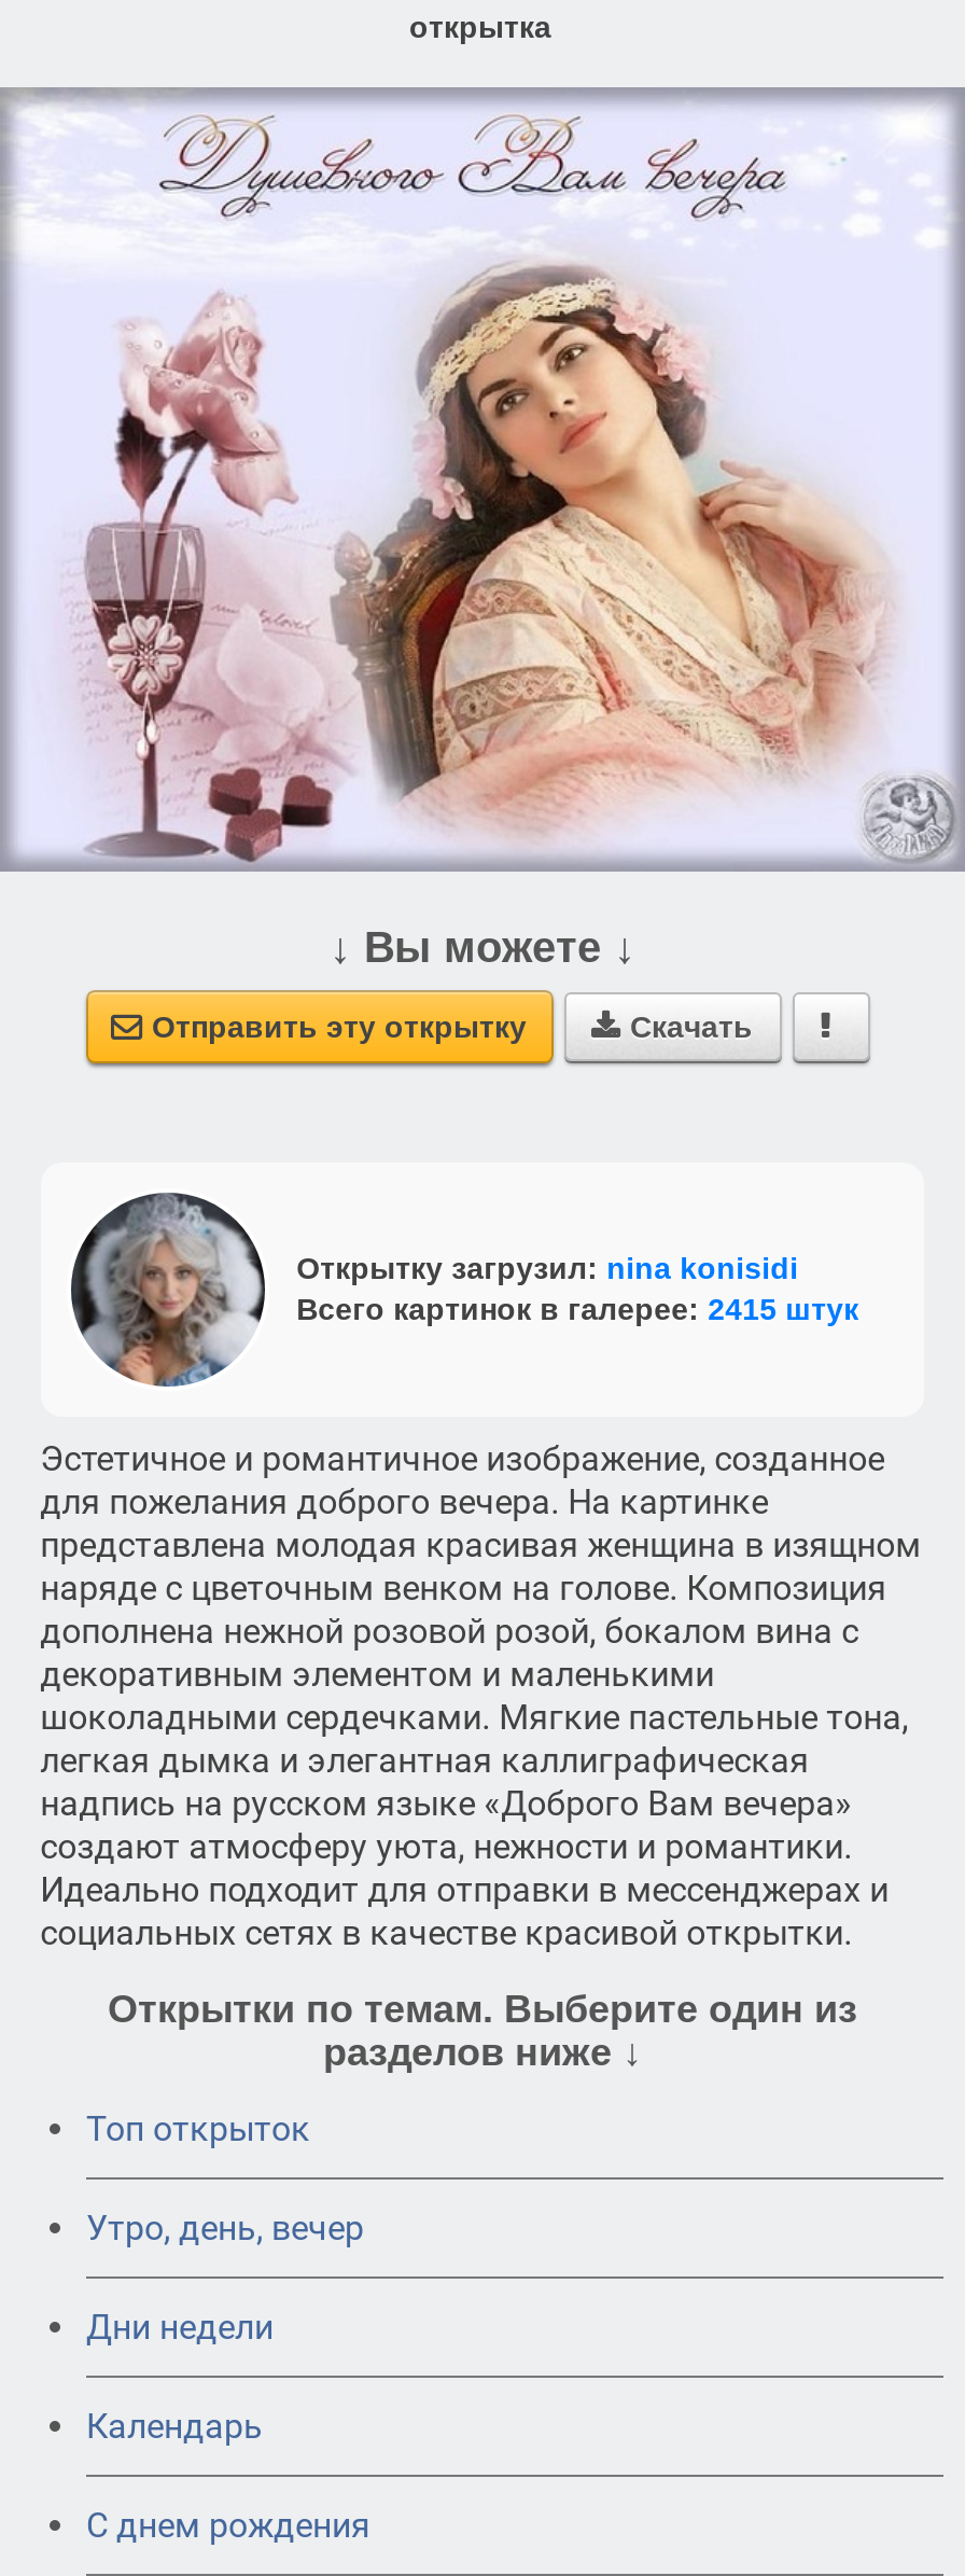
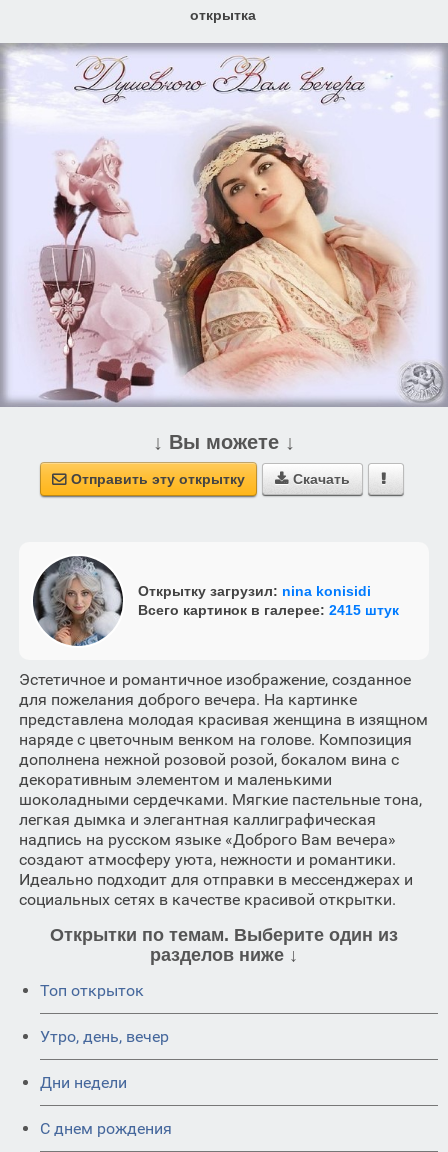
[86,2405,263,2446] Календарь -> none

